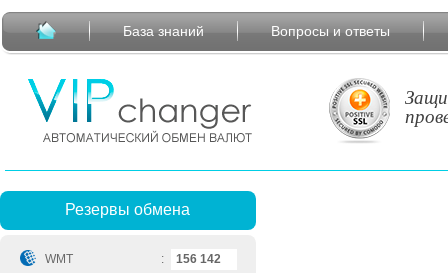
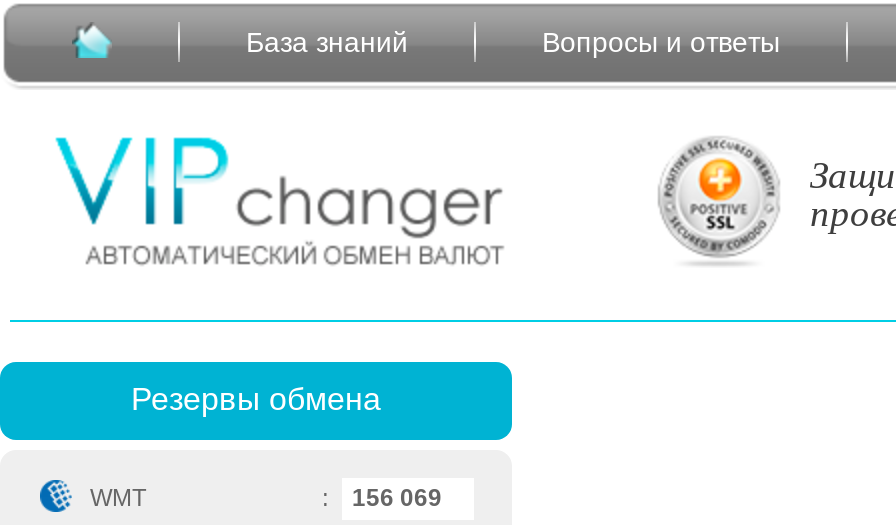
[176,252,221,266] 156 142 -> [352,484,442,512] 156 069

